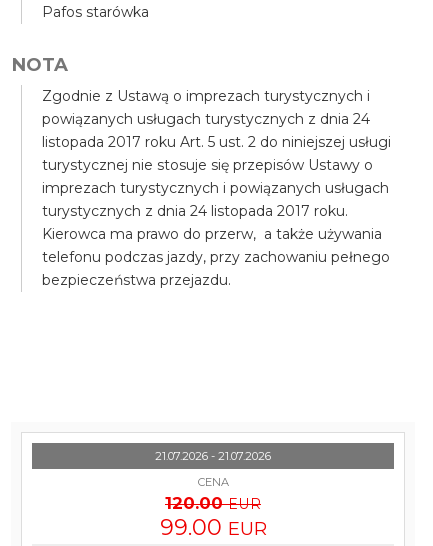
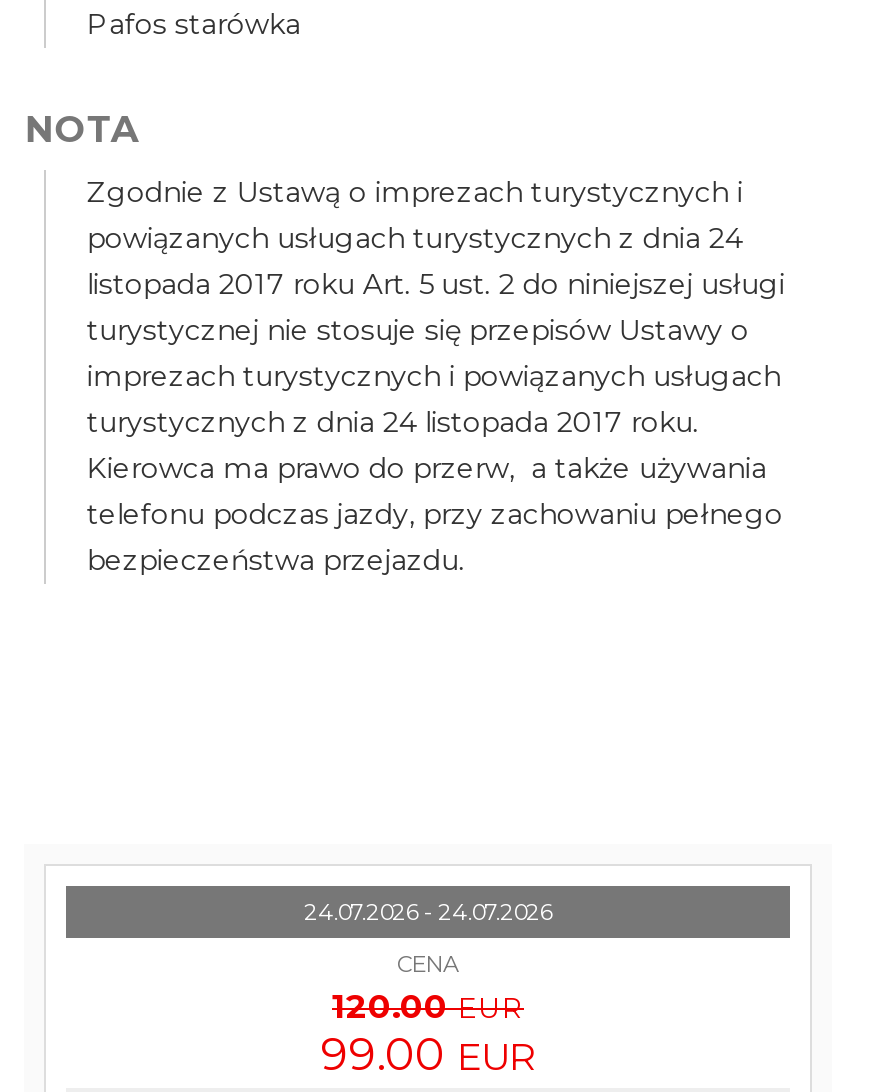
[155,449,271,463] 21.07.2026 - 21.07.2026 -> [304,898,552,926] 24.07.2026 - 24.07.2026

